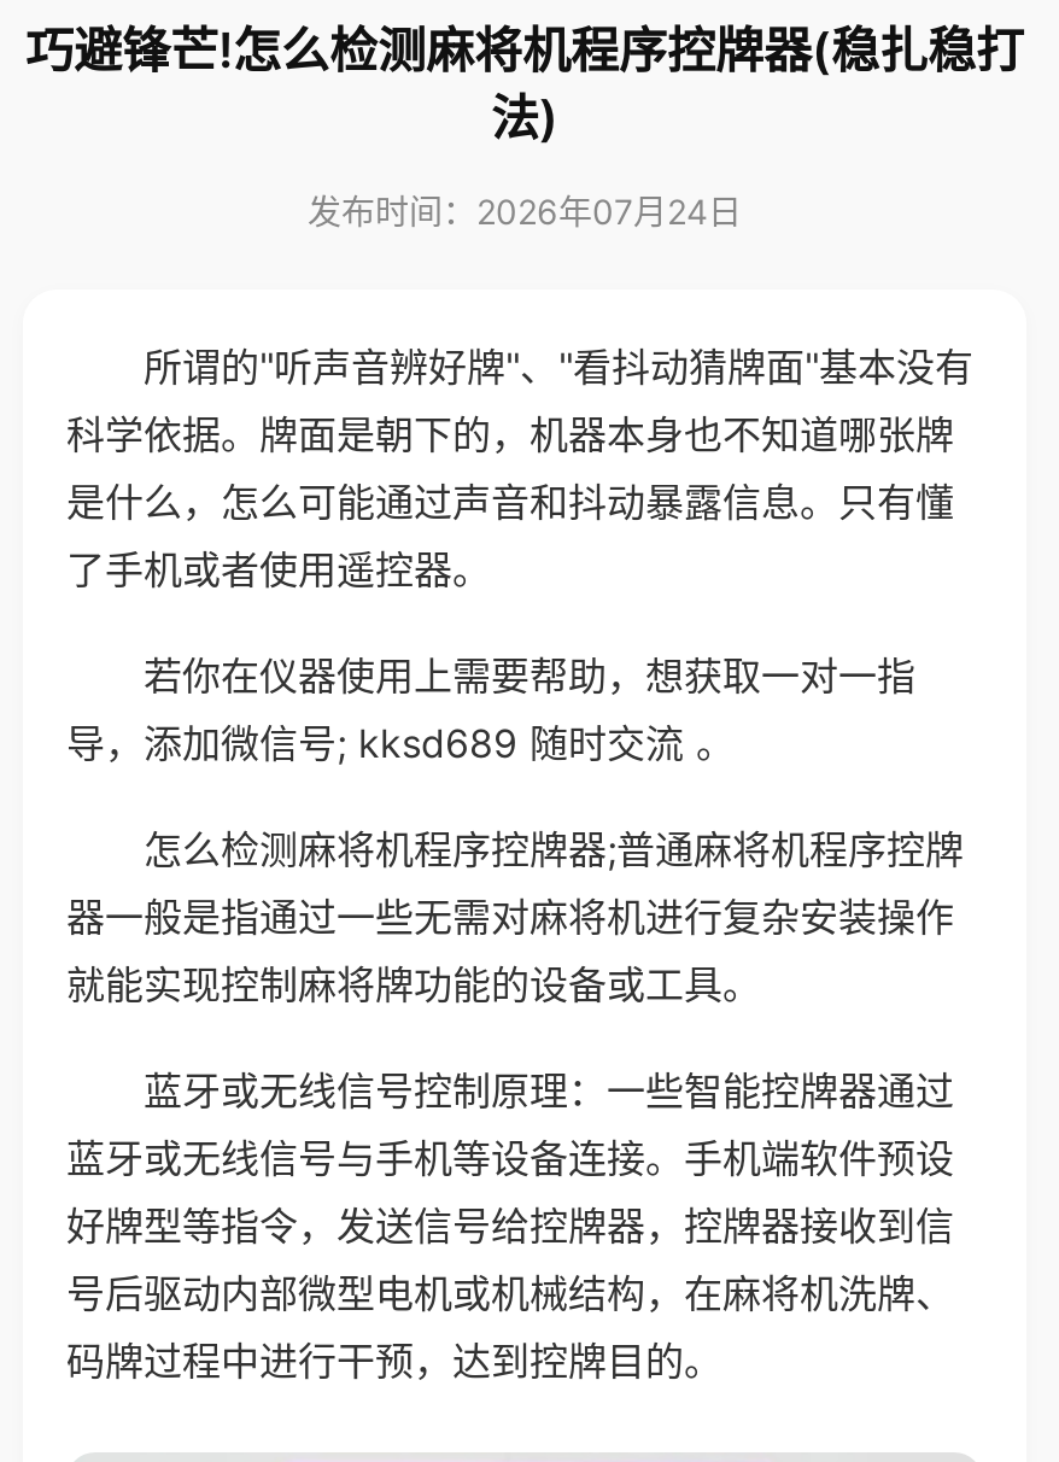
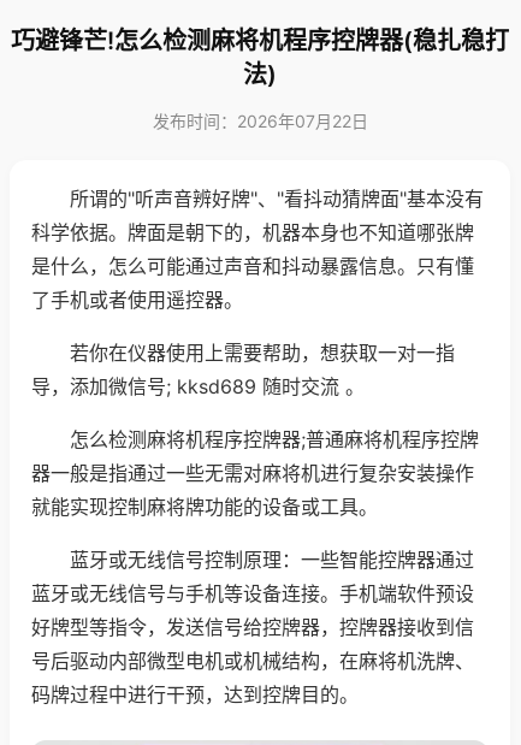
[308,191,742,232] 发布时间：2026年07月24日 -> [152,111,368,131] 发布时间：2026年07月22日

